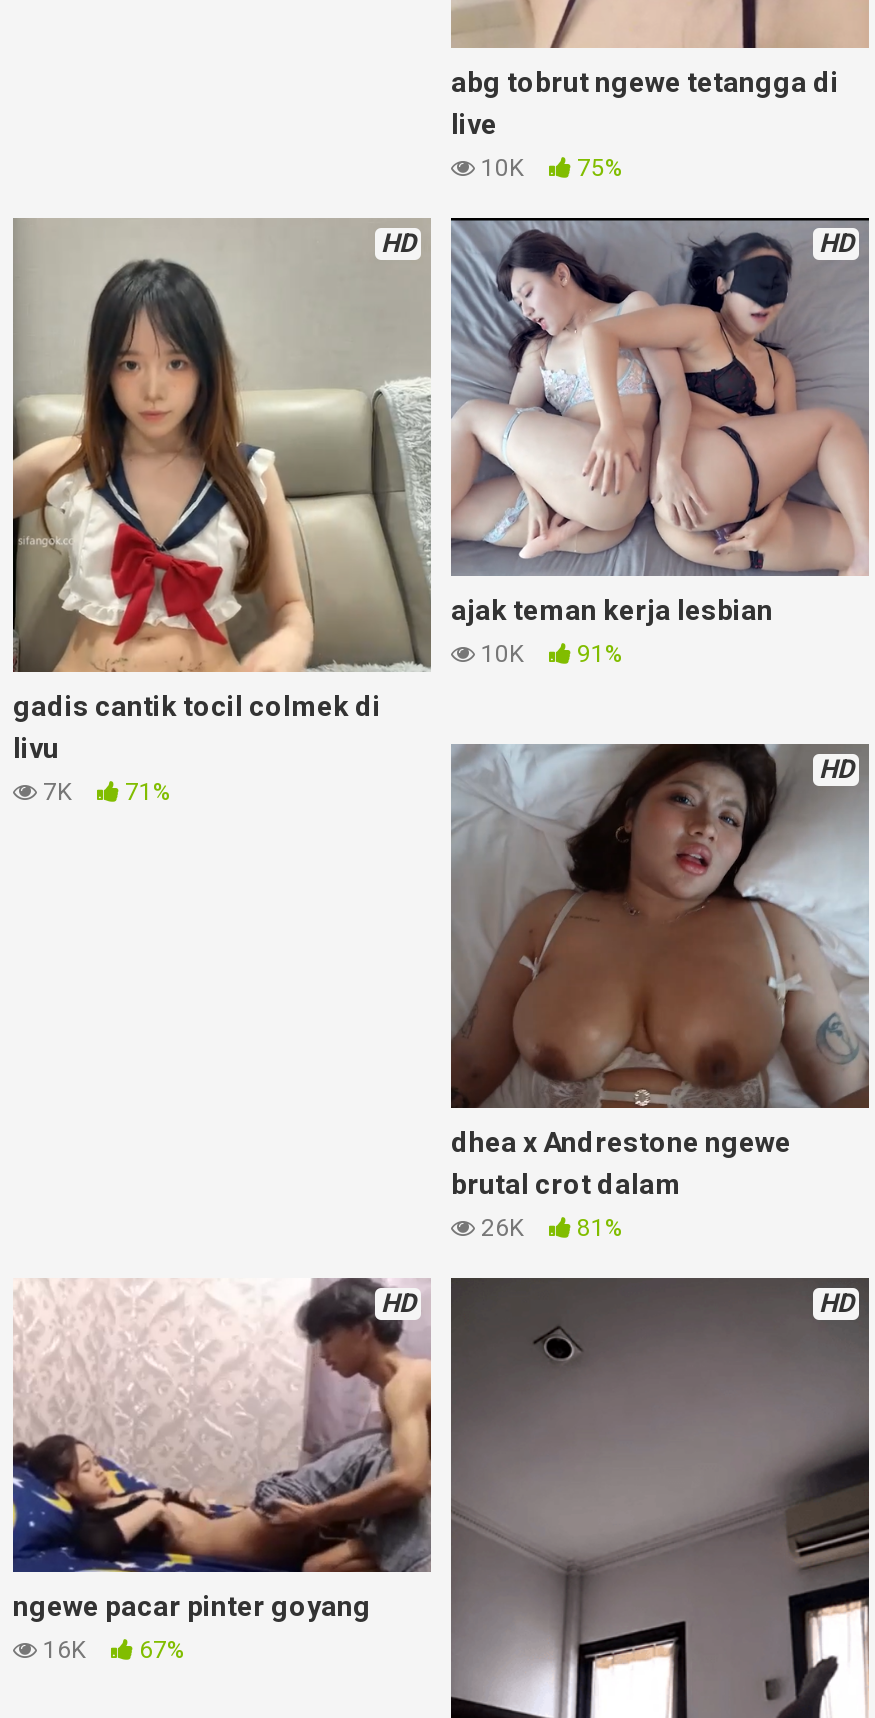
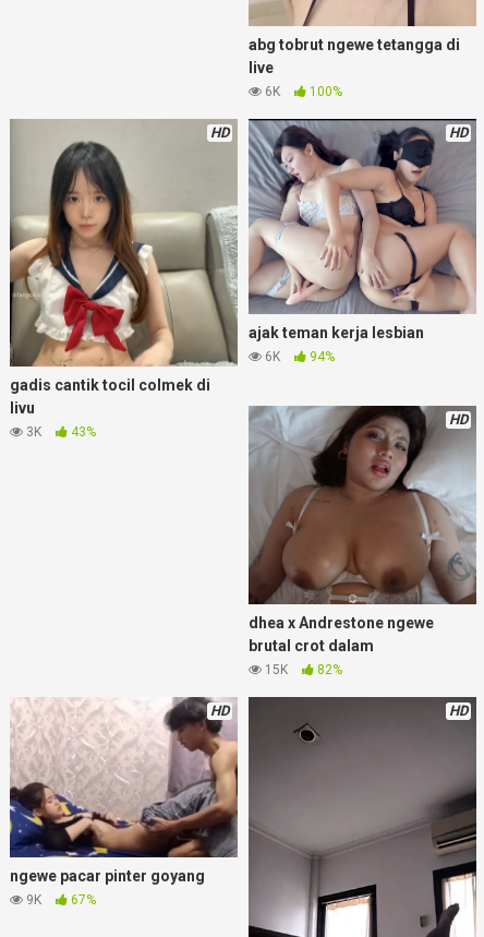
[475,155,623,183] 10K | 75% -> [262,85,342,100] 6K | 100%
[475,639,623,667] 10K | 91% -> [262,349,335,364] 6K | 94%
[37,778,171,806] 7K | 71% -> [23,424,96,440] 3K | 43%
[475,1215,623,1243] 26K | 81% -> [262,662,342,678] 15K | 82%
[37,1636,185,1664] 16K 67% -> [23,892,96,908] 9K 67%

